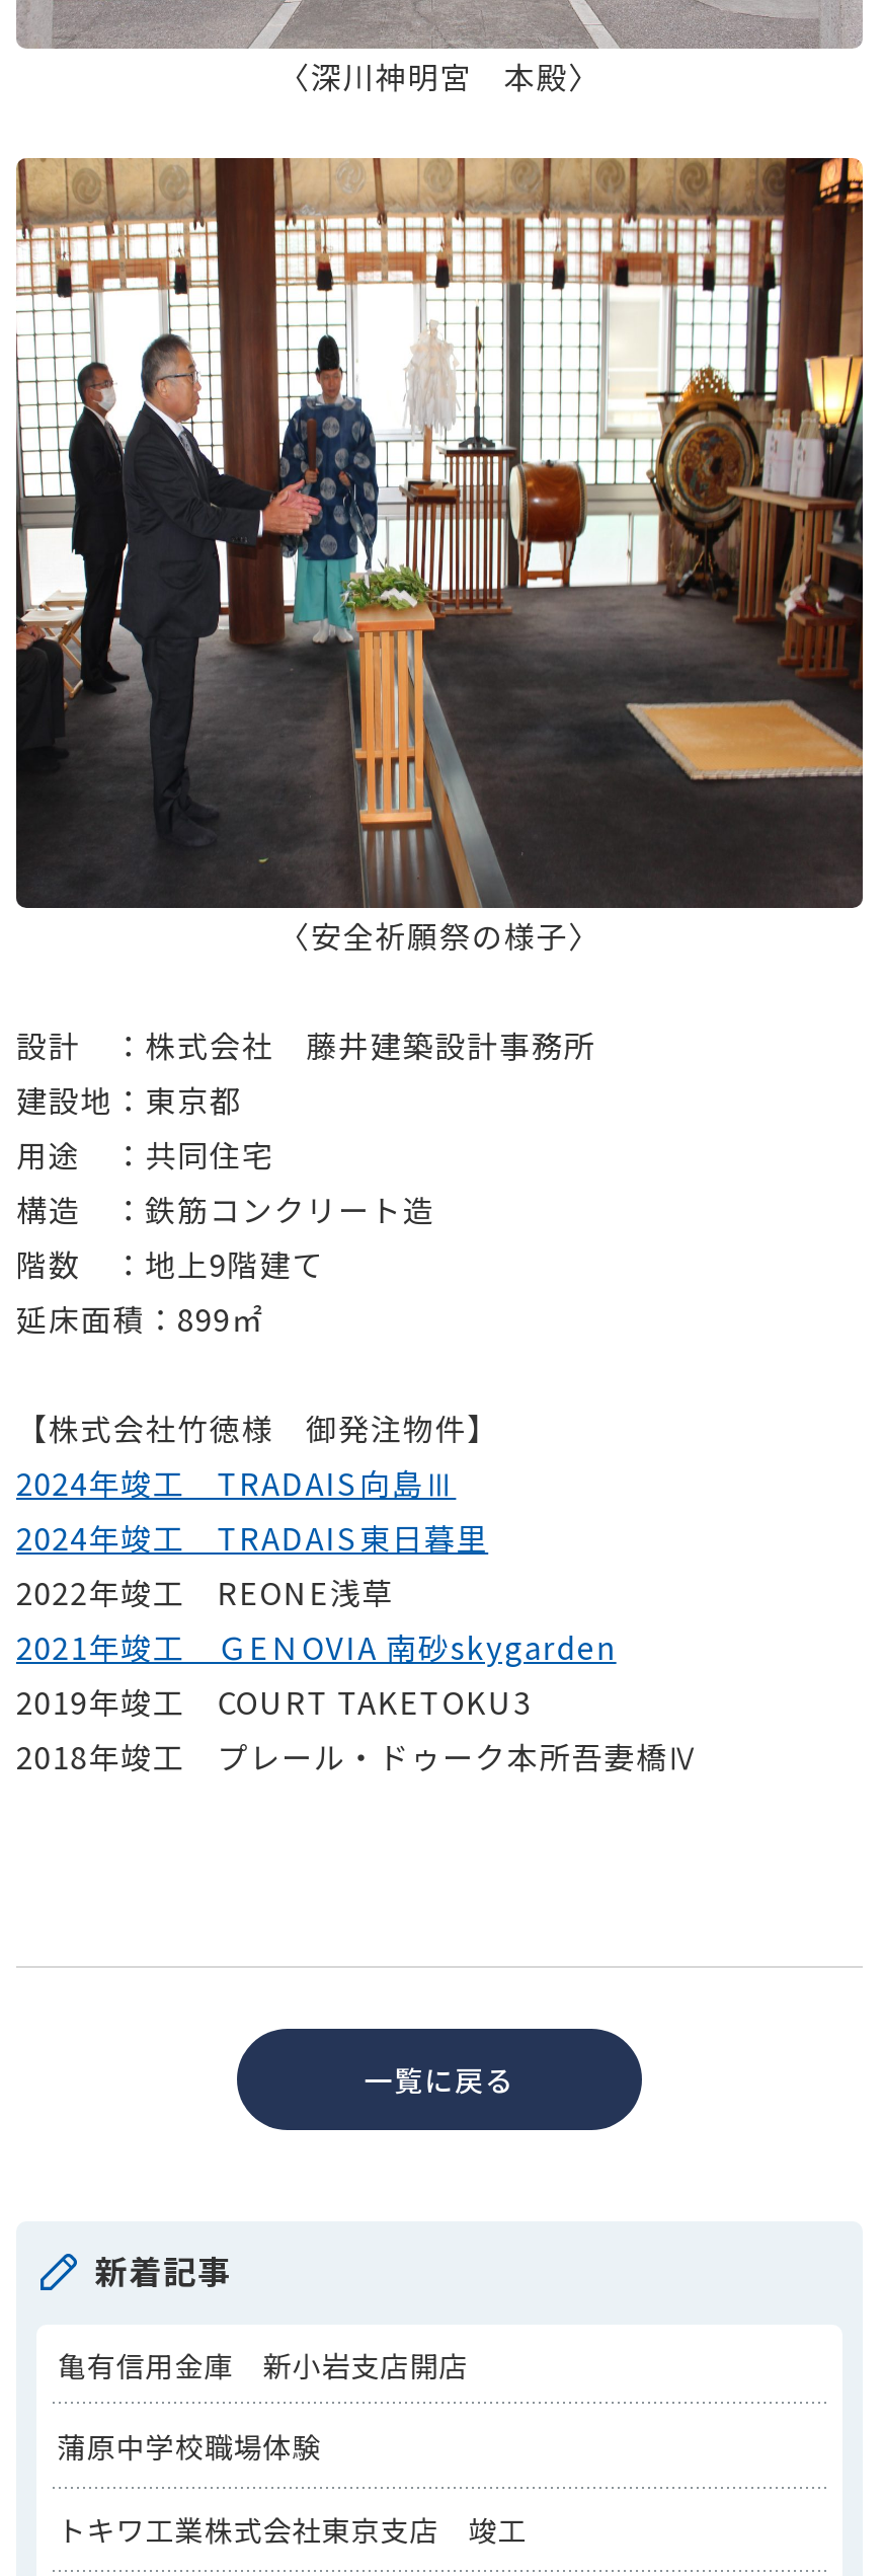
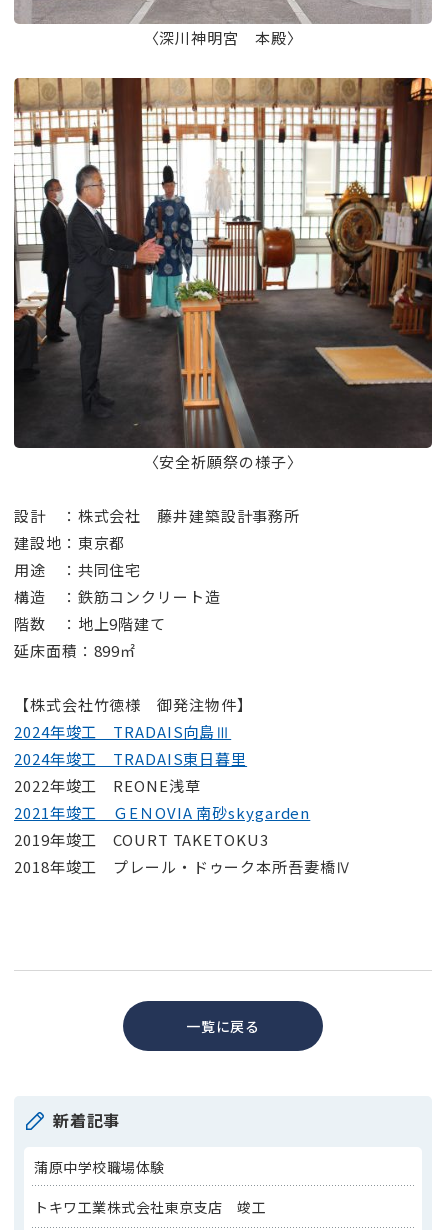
[57,2344,468,2385] 亀有信用金庫 新小岩支店開店 -> none

